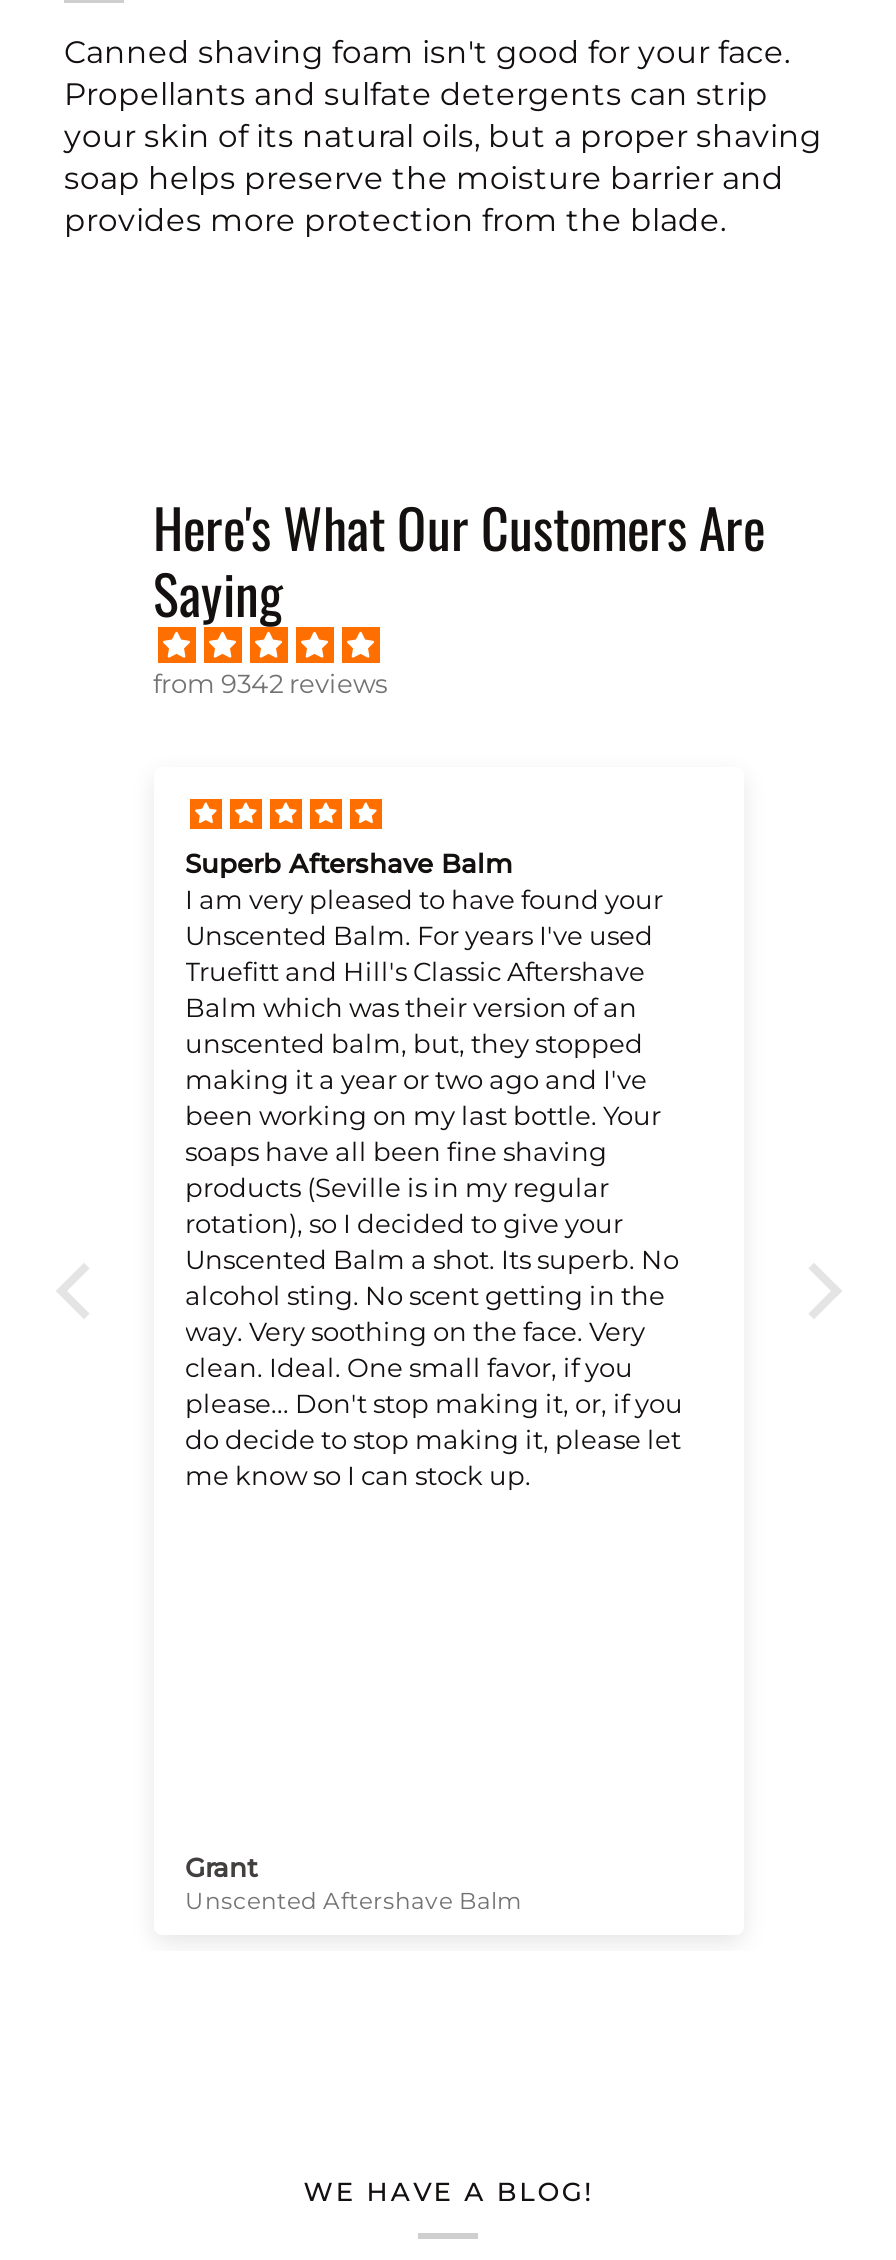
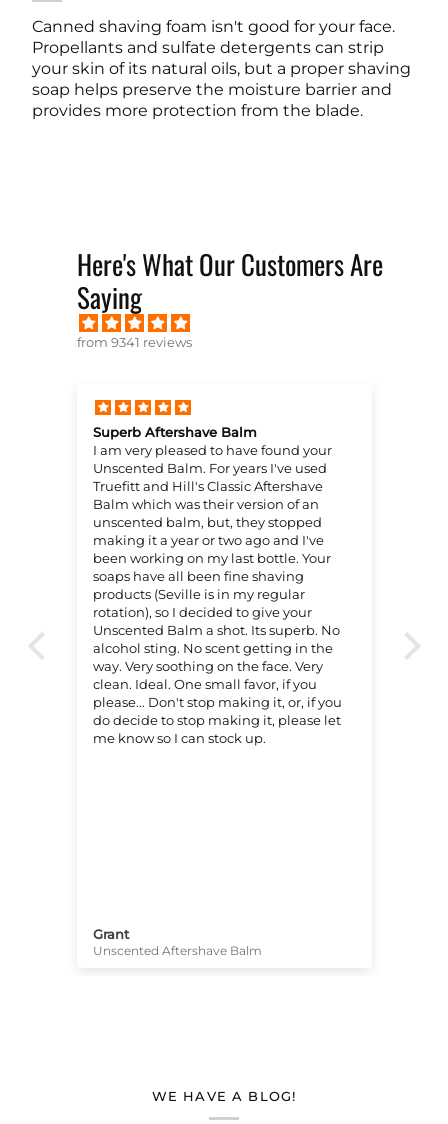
[153,668,387,700] from 9342 reviews -> [76,334,191,350] from 9341 reviews

